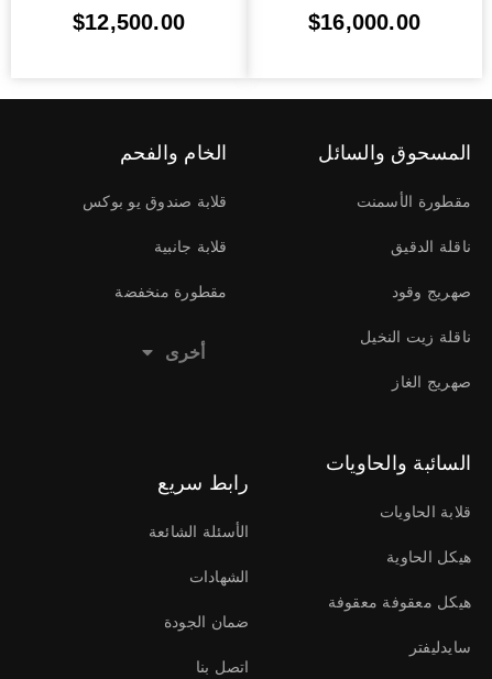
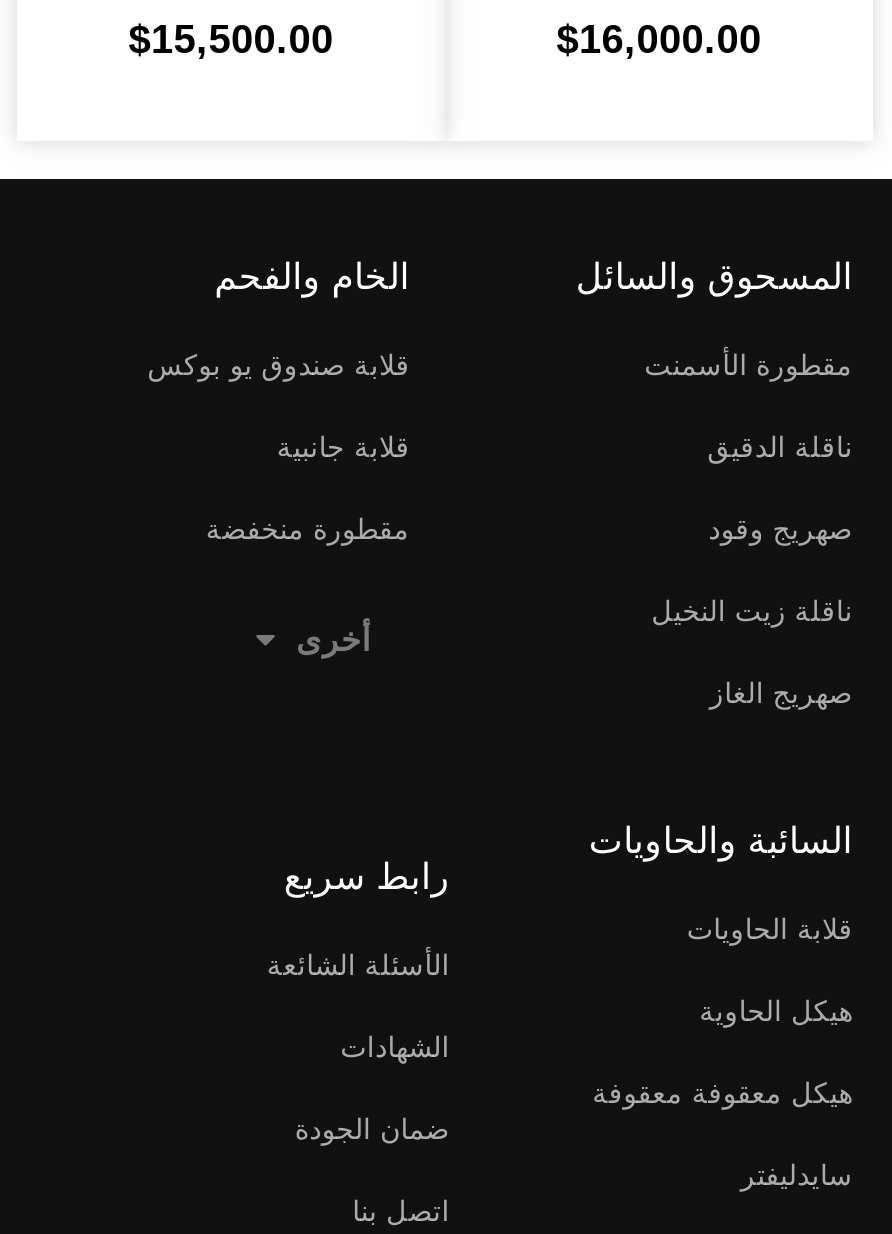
[72,9,185,34] $12,500.00 -> [129,17,333,61] $15,500.00

